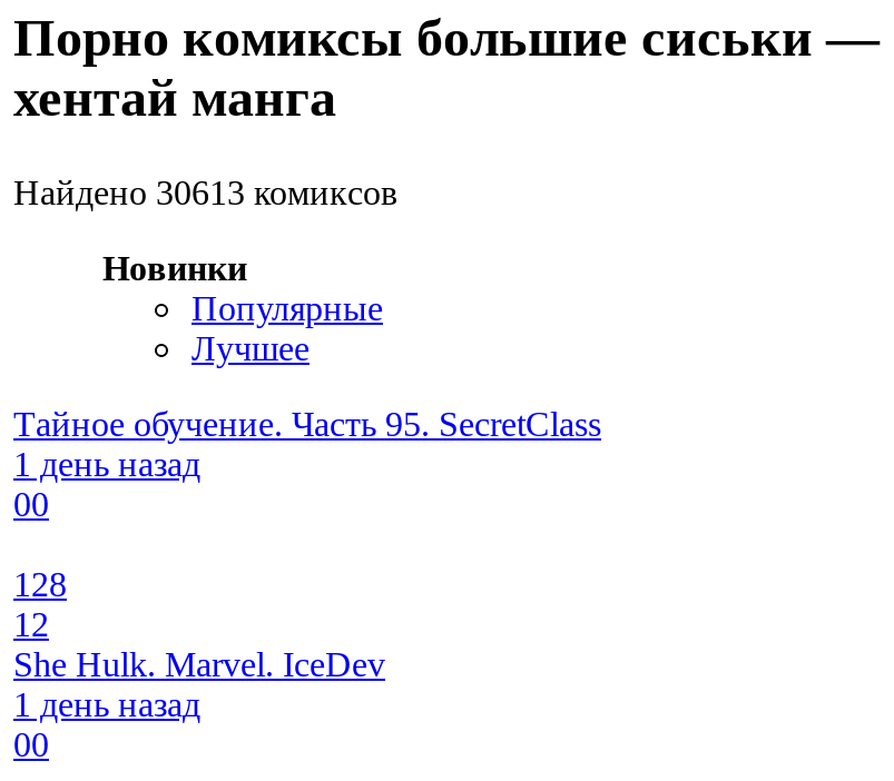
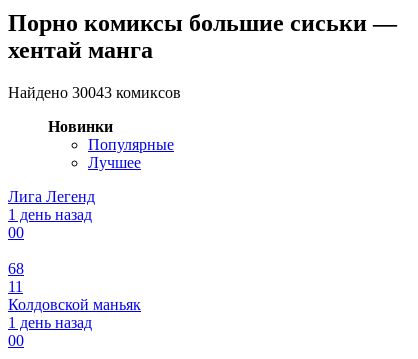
[13,174,399,212] Найдено 30613 комиксов -> [8,84,181,101] Найдено 30043 комиксов
[13,405,601,443] Тайное обучение. Часть 95. SecretClass -> [8,188,95,205] Лига Легенд
[13,566,385,684] 128 | 12 | She Hulk. Marvel. IceDev -> [8,260,141,313] 68 | 11 | Колдовской маньяк

